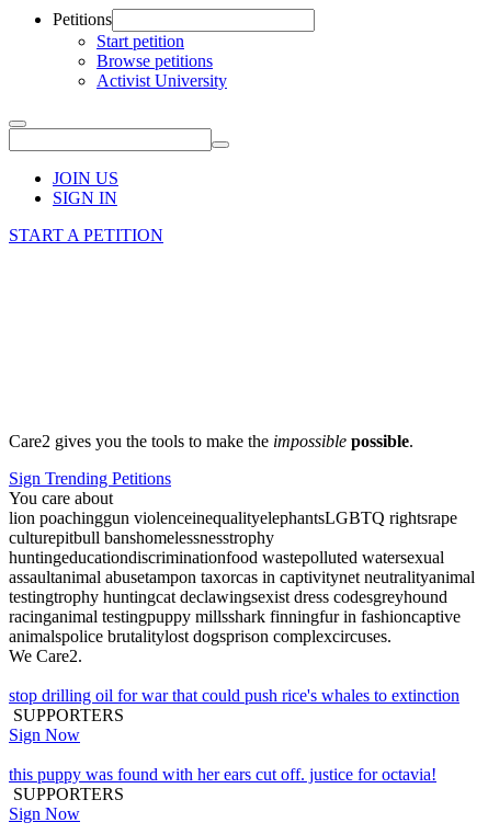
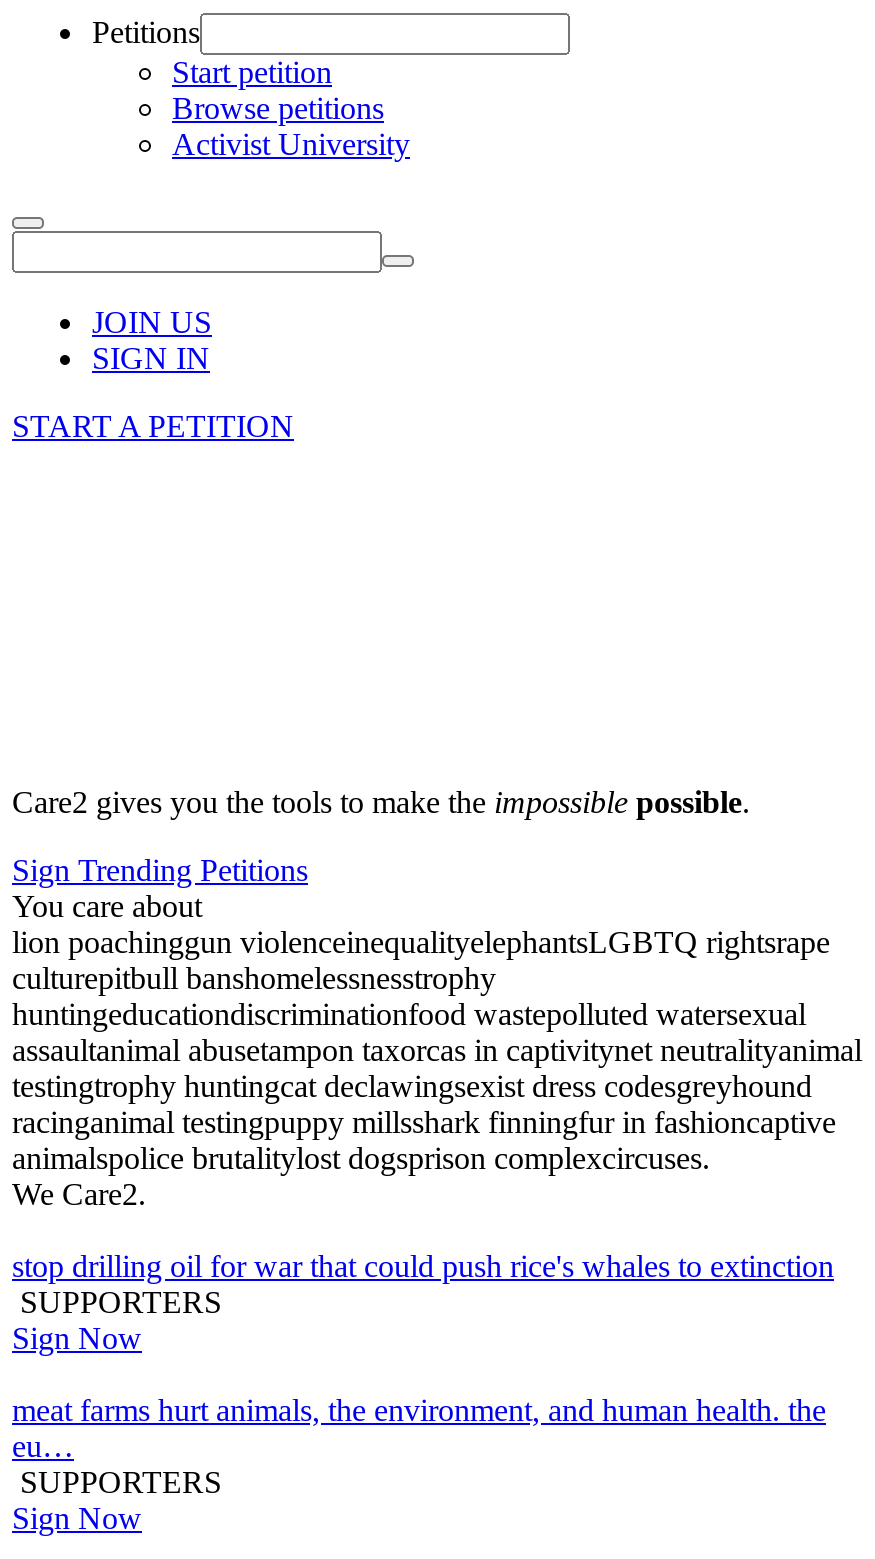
[9,765,436,784] this puppy was found with her ears cut off. justice for octavia! -> [12,1393,826,1463] meat farms hurt animals, the environment, and human health. the | eu…

